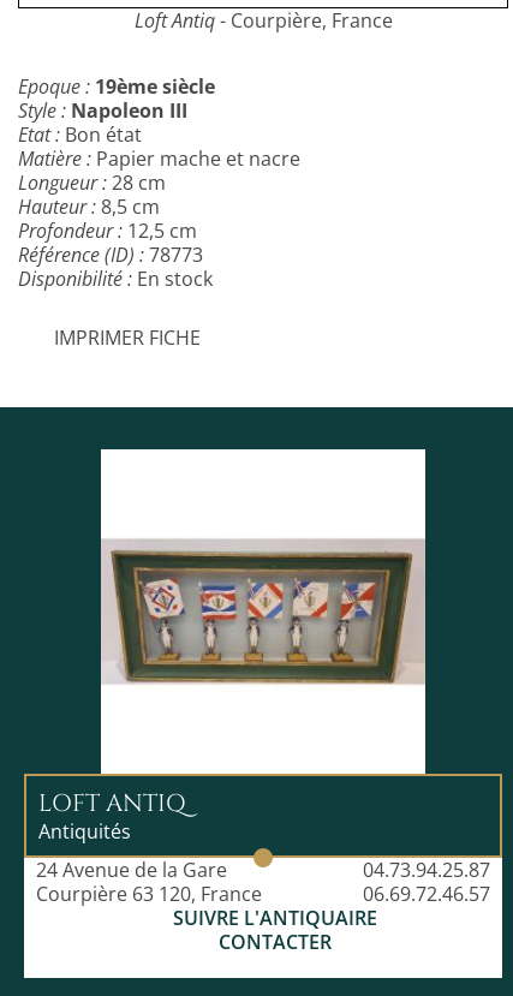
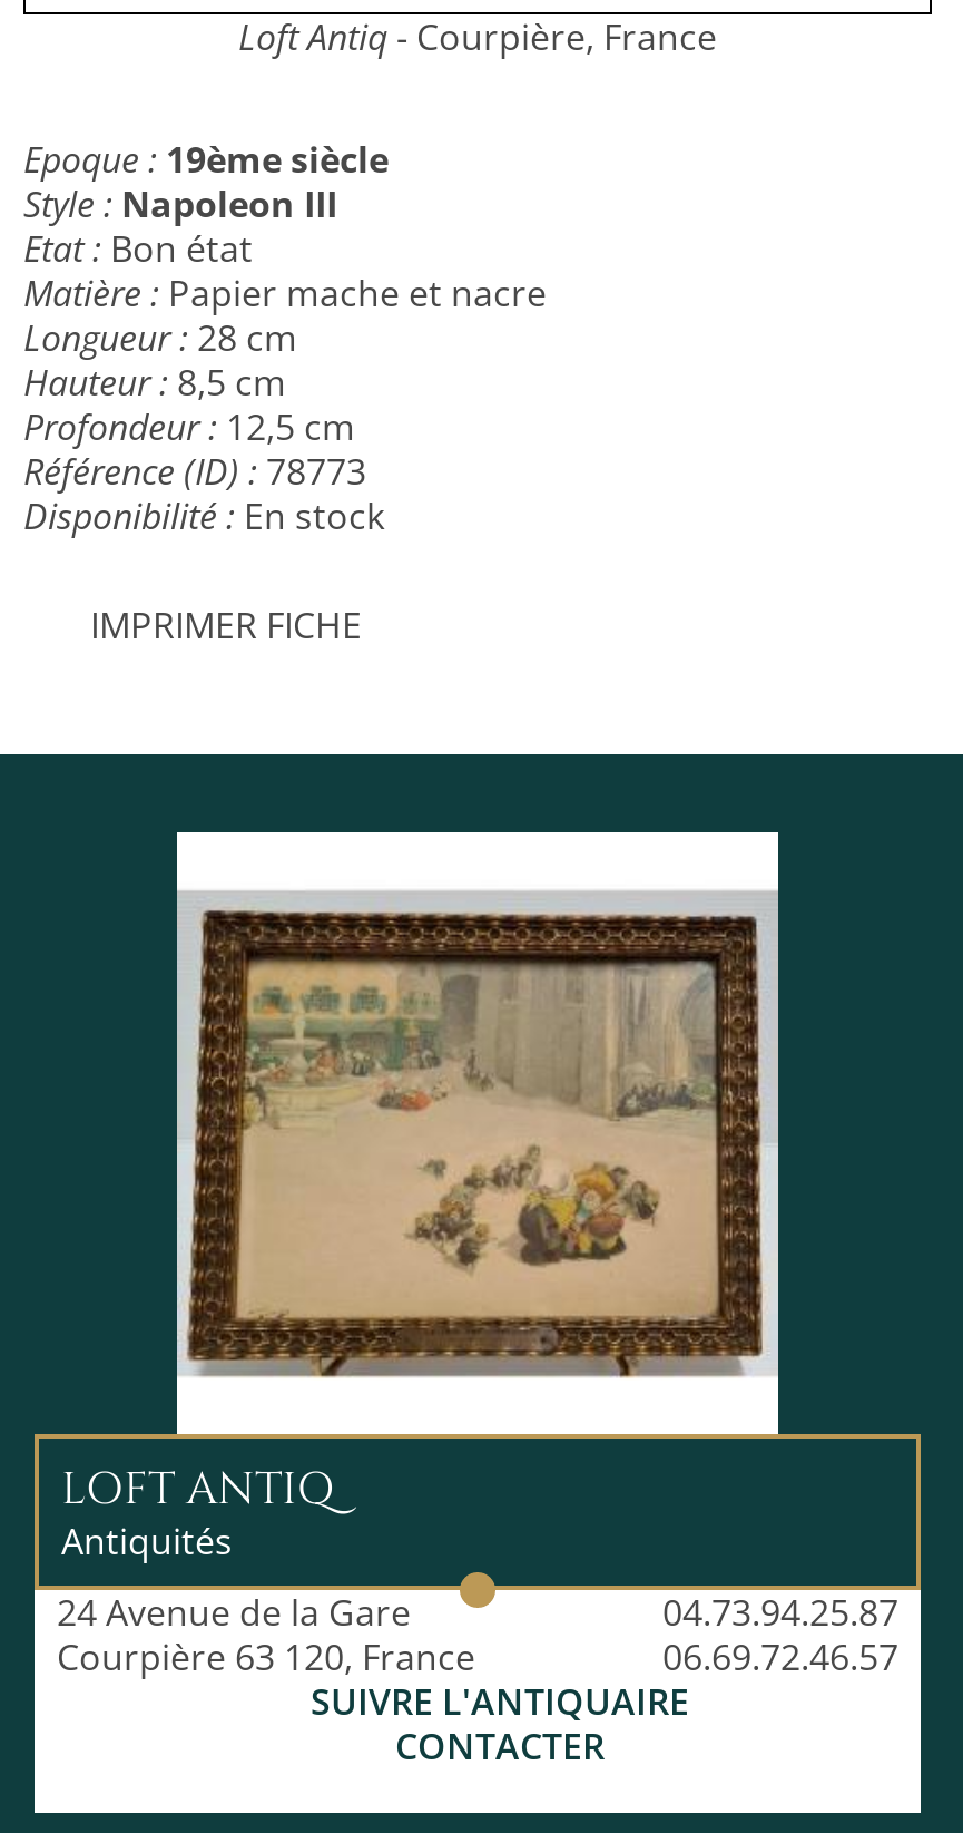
[102,482,425,744] [image] -> [177,890,778,1381] [image]

